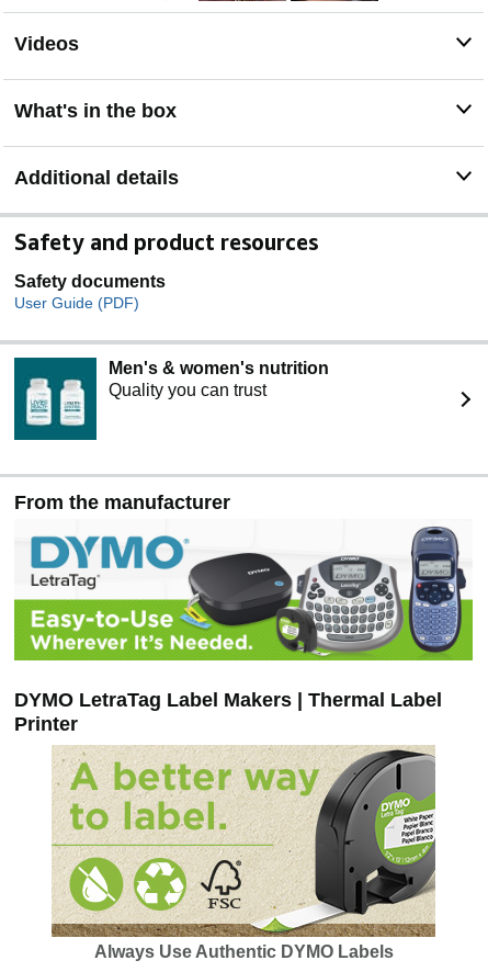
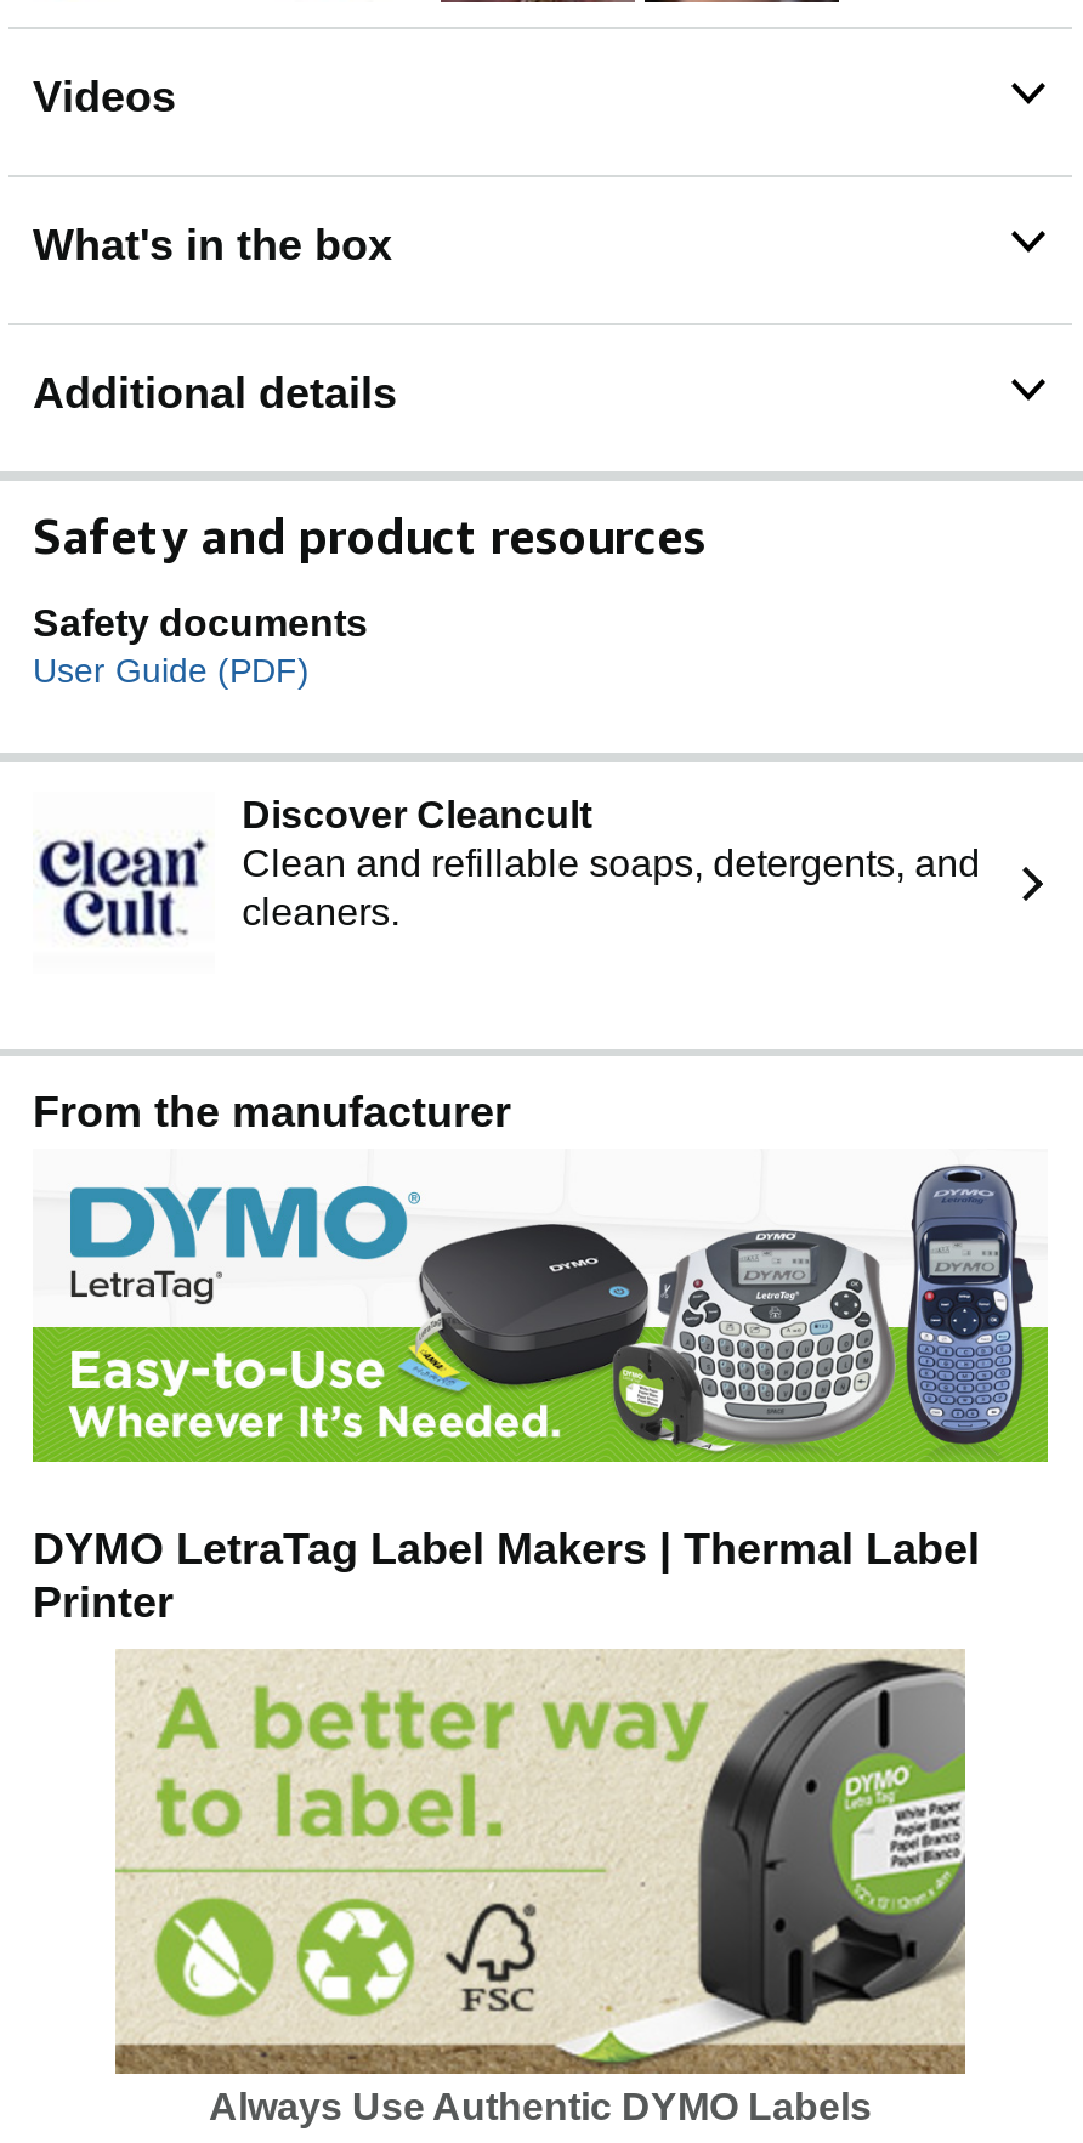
[13,357,329,441] [image] | Men's & women's nutrition | Quality you can trust -> [33,792,980,974] [image] | Discover Cleancult | Clean and refillable soaps, detergents, and | cleaners.

